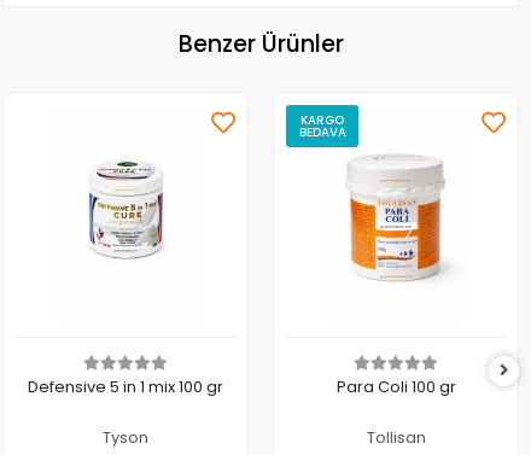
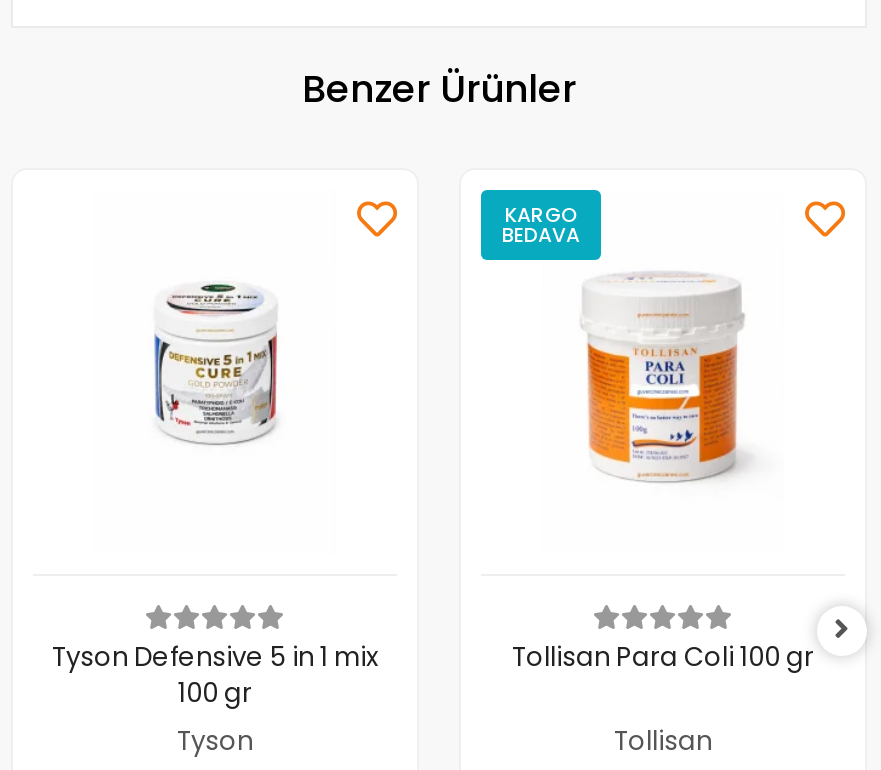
[28,376,223,399] Defensive 5 in 1 mix 100 gr -> [52,639,378,713] Tyson Defensive 5 in 1 mix | 100 gr
[336,376,456,399] Para Coli 100 gr -> [512,639,814,677] Tollisan Para Coli 100 gr

